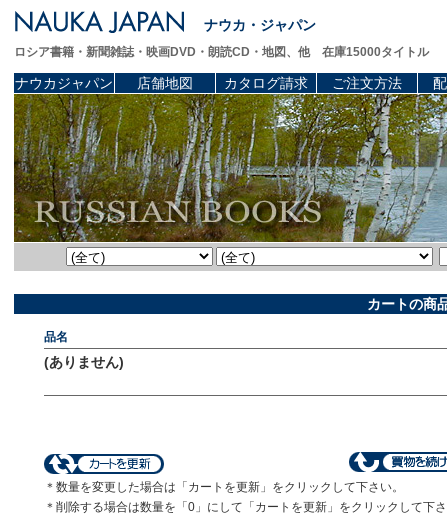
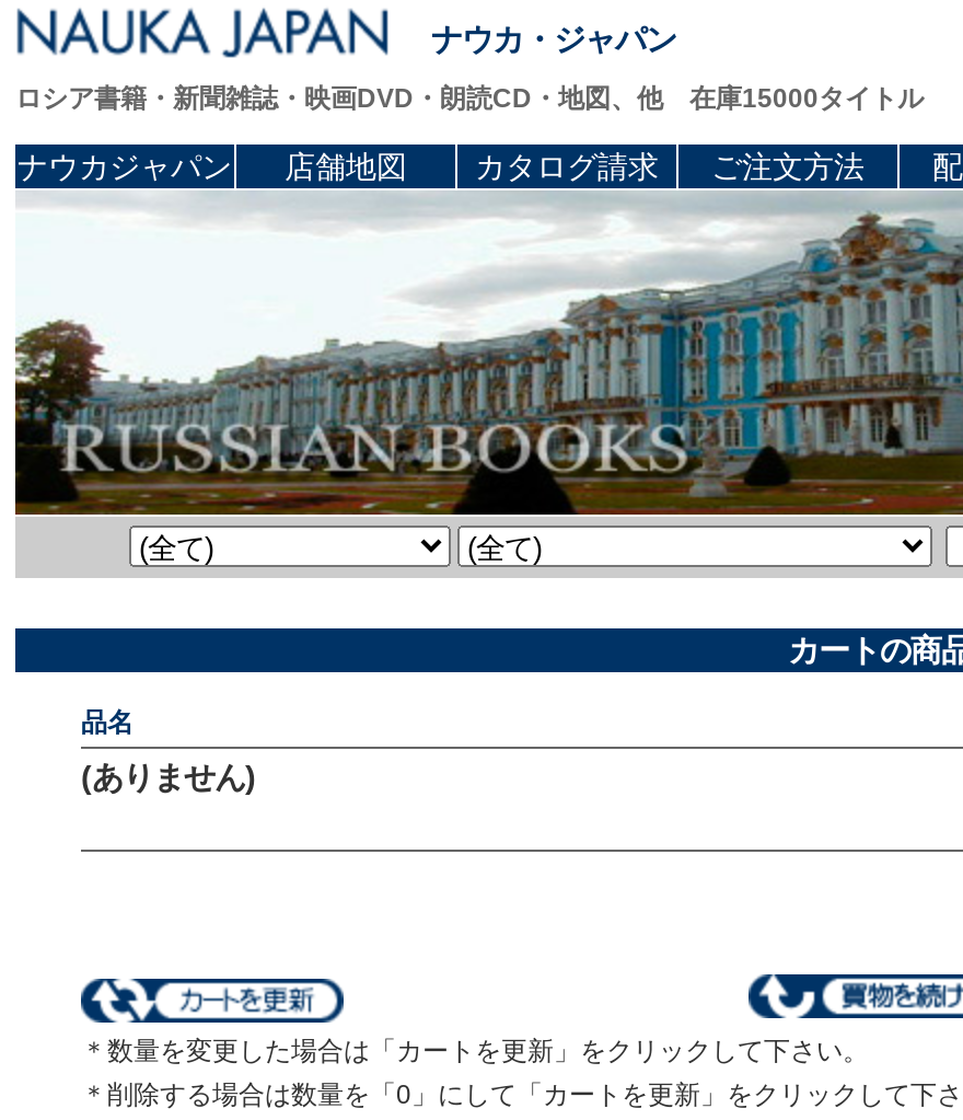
[13,93,444,242] [image] -> [15,188,956,517] [image]

